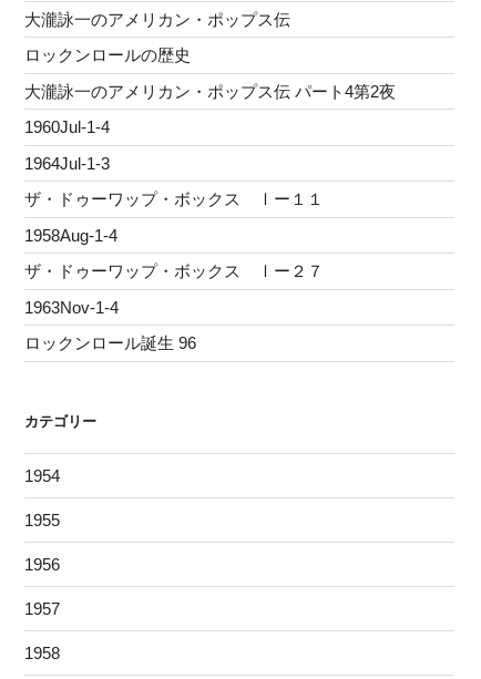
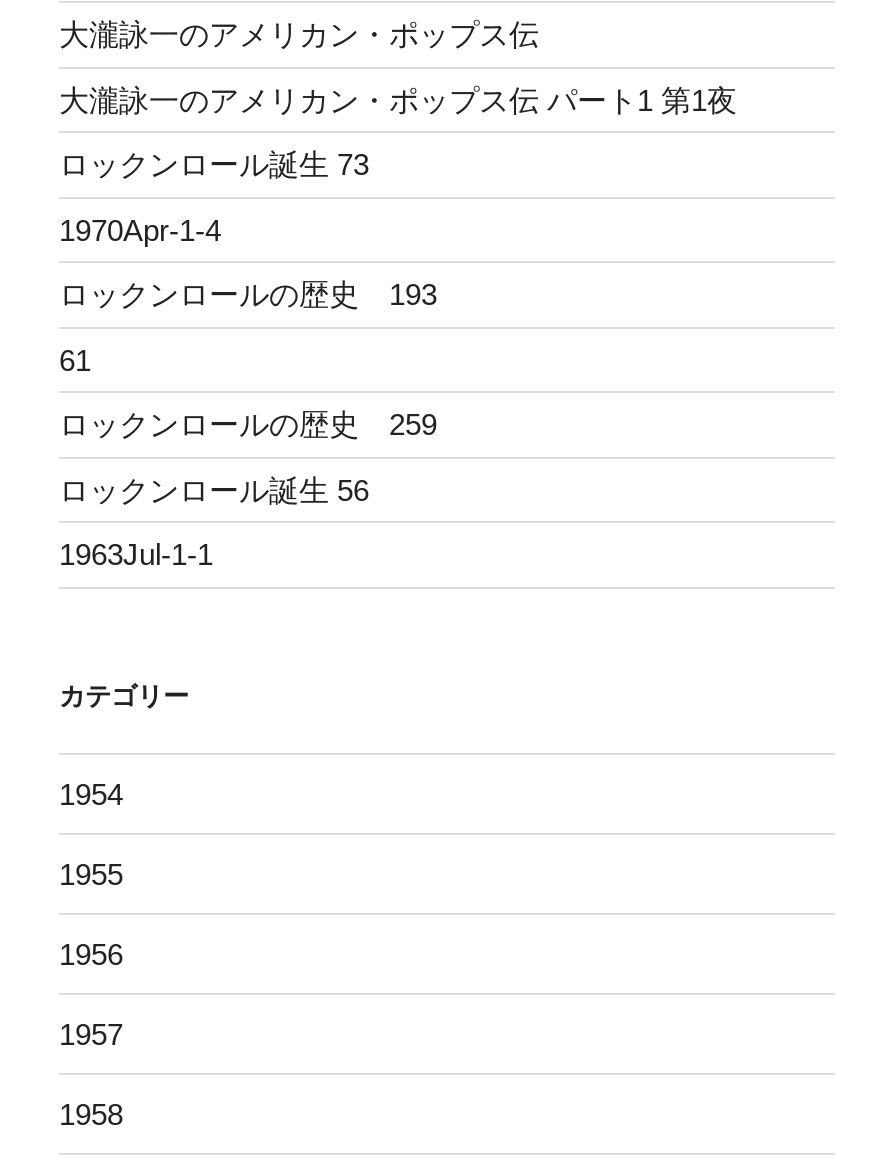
[24,45,396,352] ロックンロールの歴史 | 大瀧詠一のアメリカン・ポップス伝 パート4第2夜 | 1960Jul-1-4 | 1964Jul-1-3 | ザ・ドゥーワップ・ボックス Ⅰー１１ | 1958Aug-1-4 | ザ・ドゥーワップ・ボックス Ⅰー２７ | 1963Nov-1-4 | ロックンロール誕生 96 -> [59,82,737,571] 大瀧詠一のアメリカン・ポップス伝 パート1 第1夜 | ロックンロール誕生 73 | 1970Apr-1-4 | ロックンロールの歴史 193 | 61 | ロックンロールの歴史 259 | ロックンロール誕生 56 | 1963Jul-1-1

